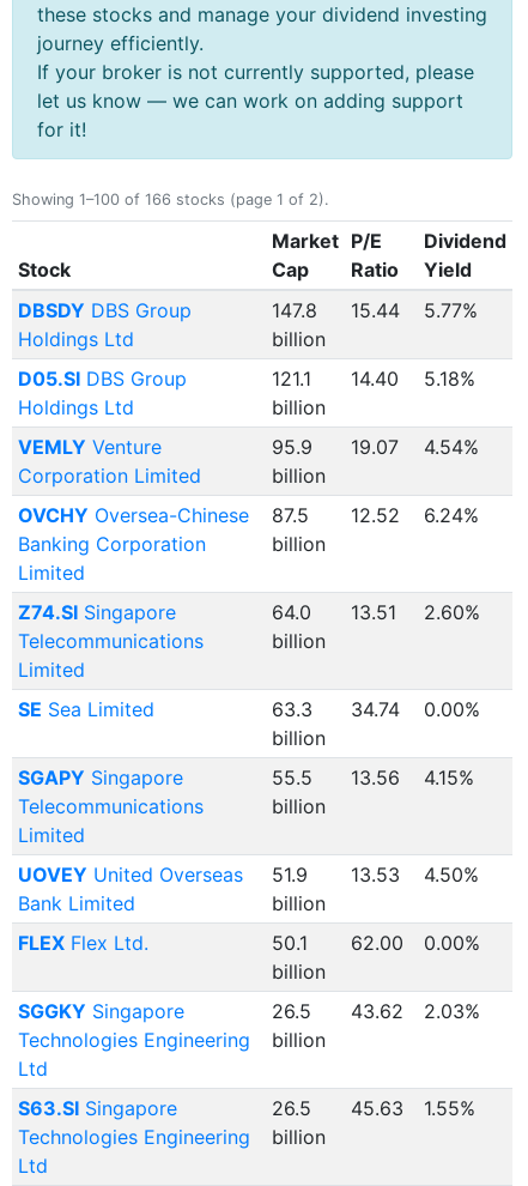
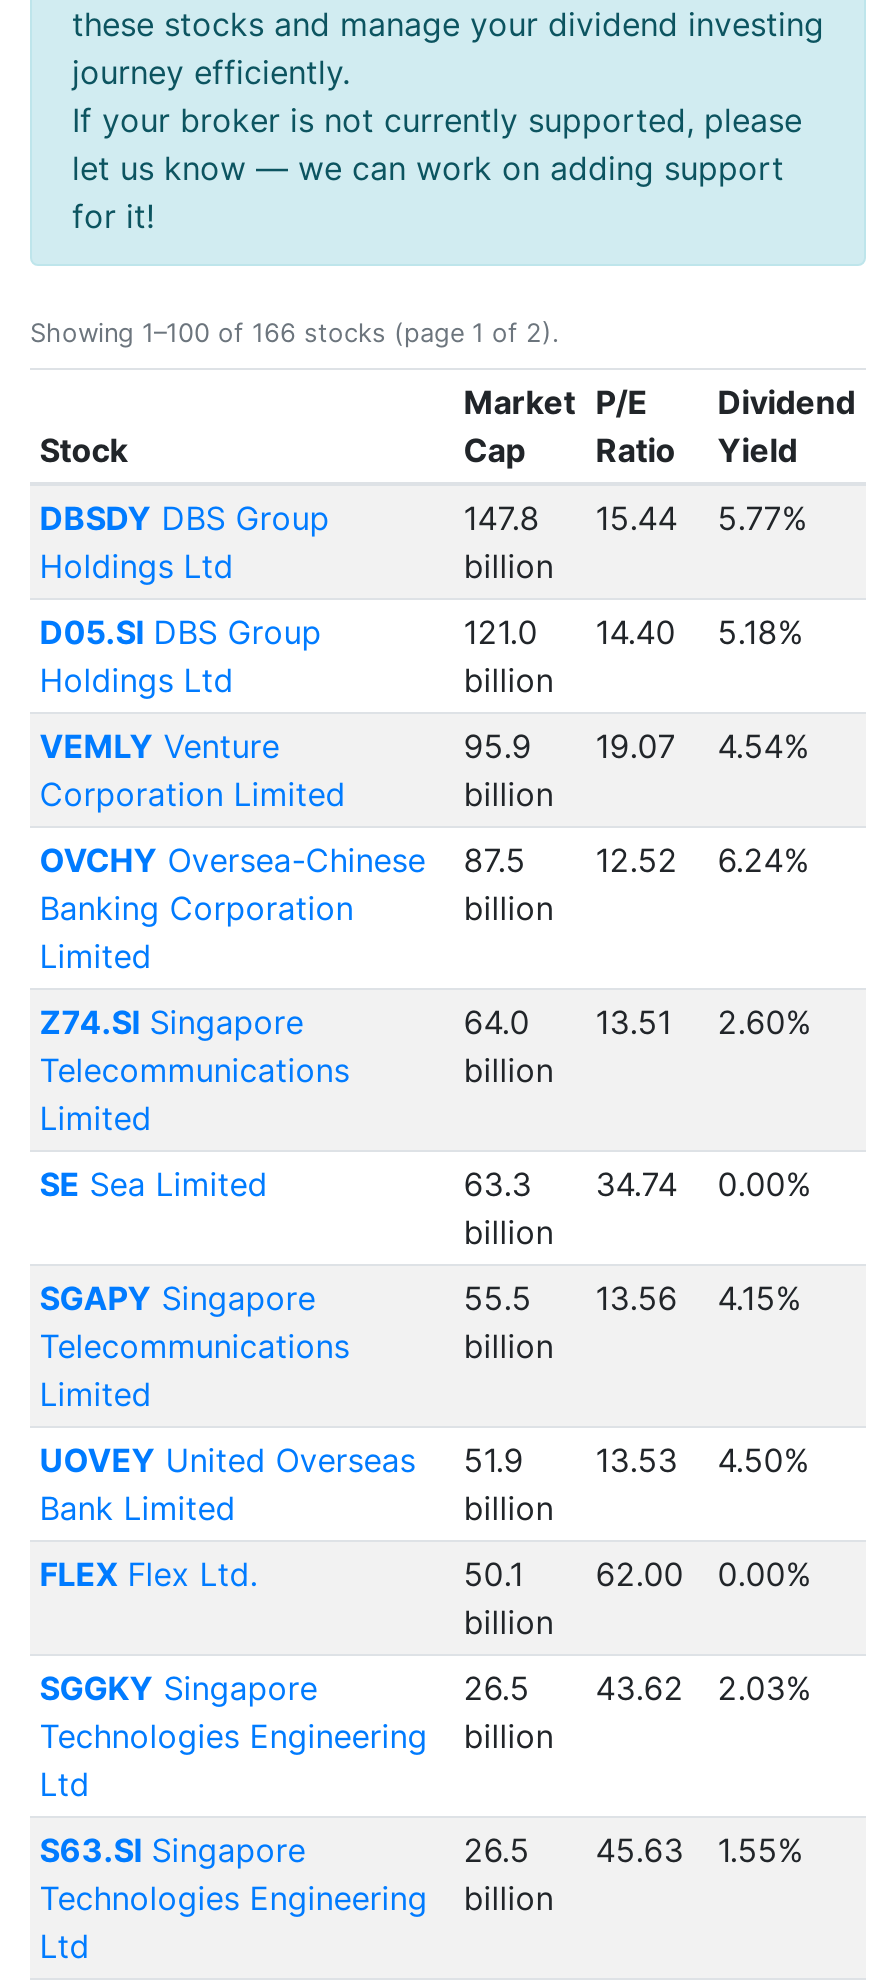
[272,367,475,391] 121.1 14.40 5.18% -> [464,612,804,652] 121.0 14.40 5.18%

